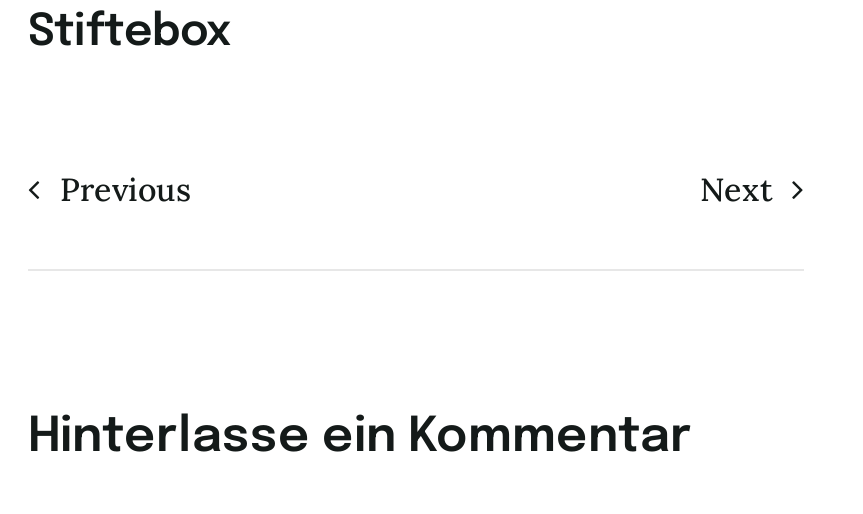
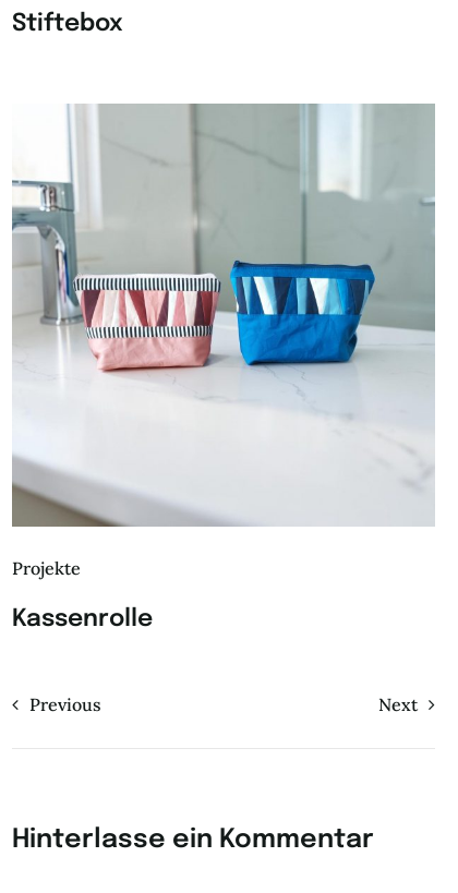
none -> [11,102,436,632] [image] | Projekte | Kassenrolle

